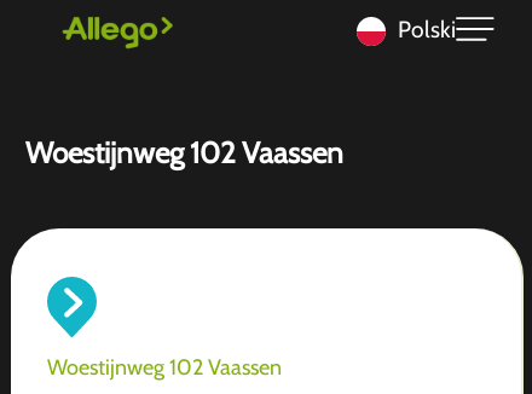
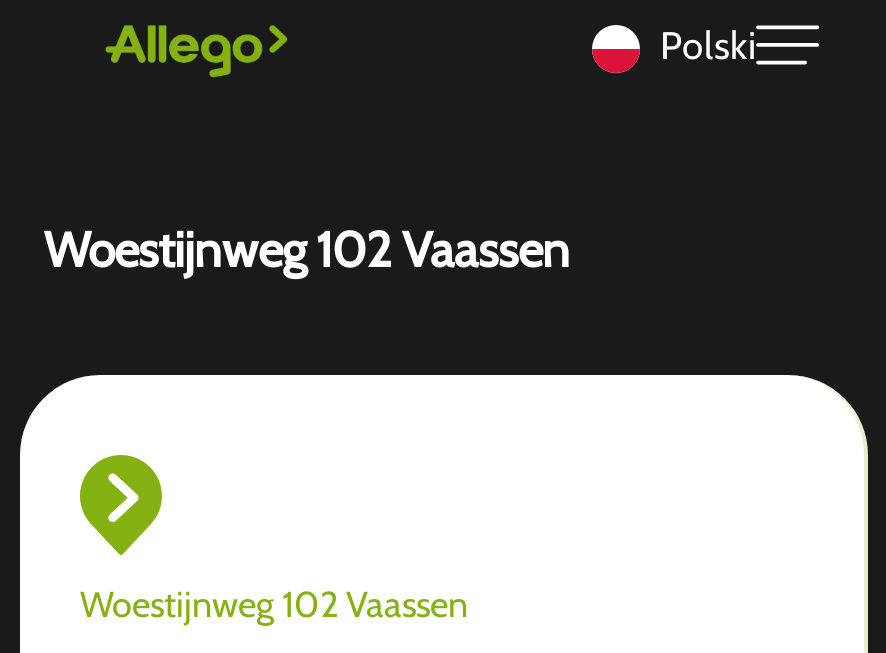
[46,276,98,338] [image] -> [78,453,164,557] [image]

